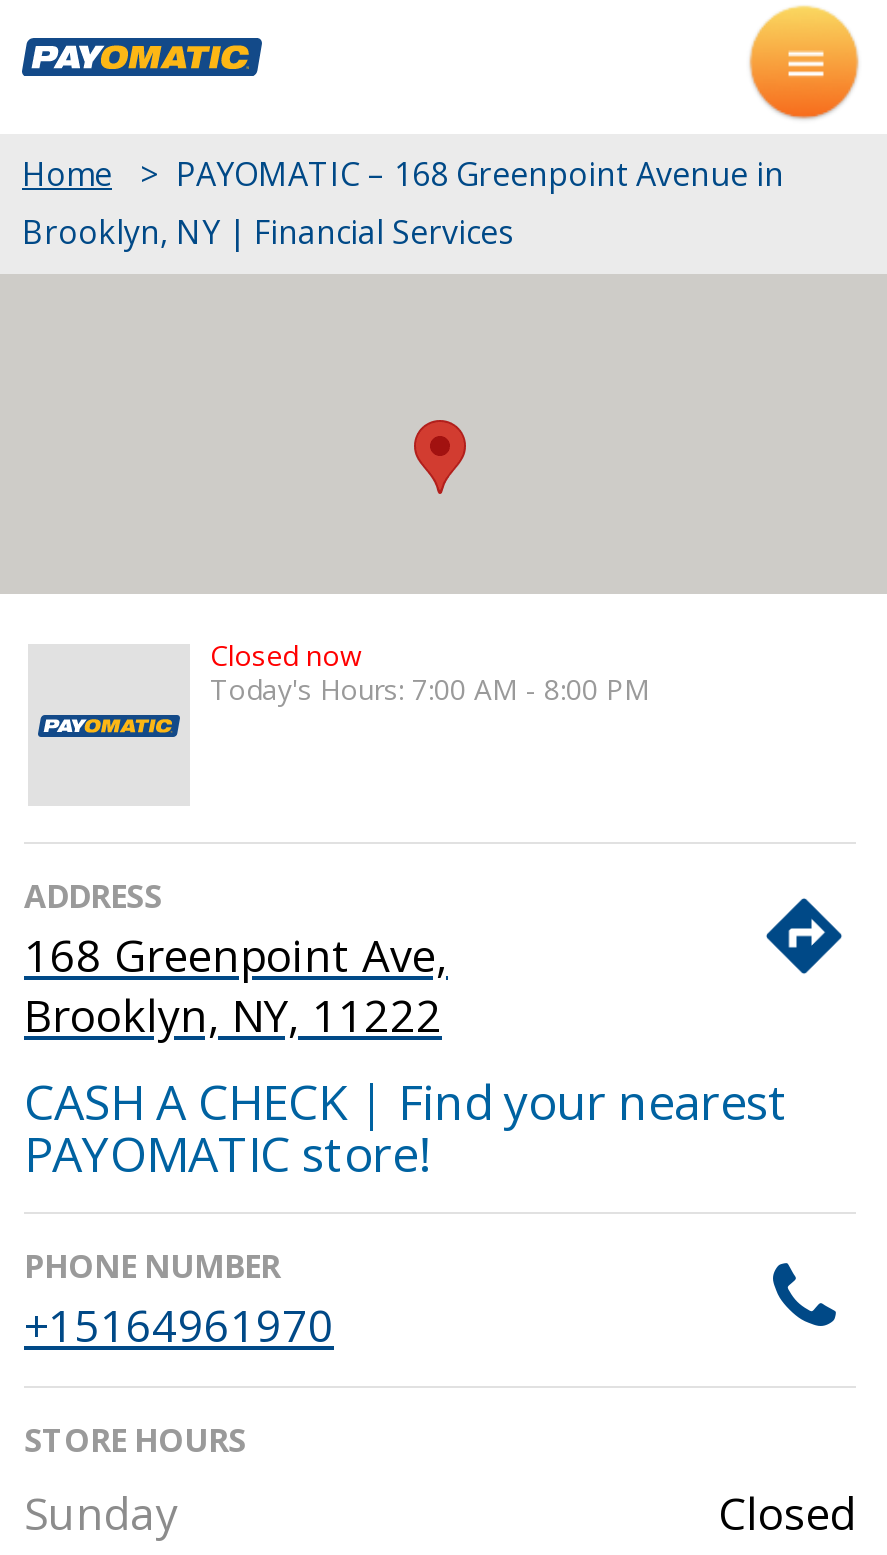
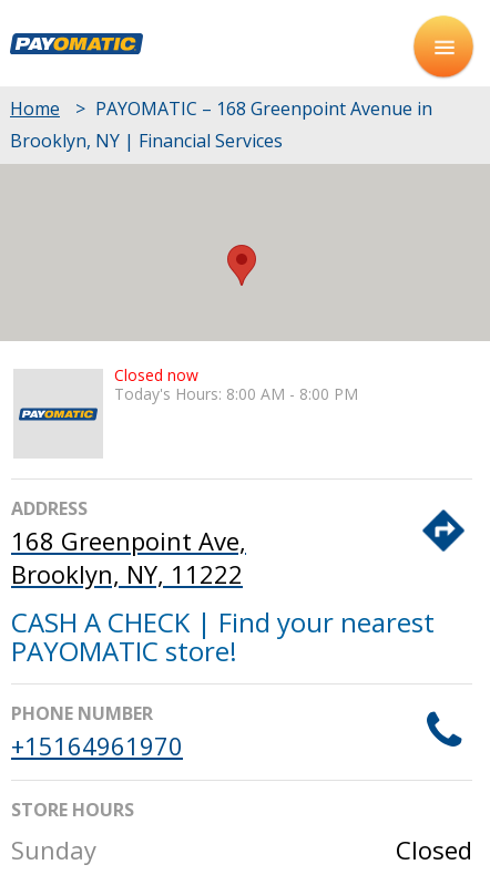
[210,670,650,708] Today's Hours: 7:00 AM - 8:00 PM -> [114,383,358,404] Today's Hours: 8:00 AM - 8:00 PM

